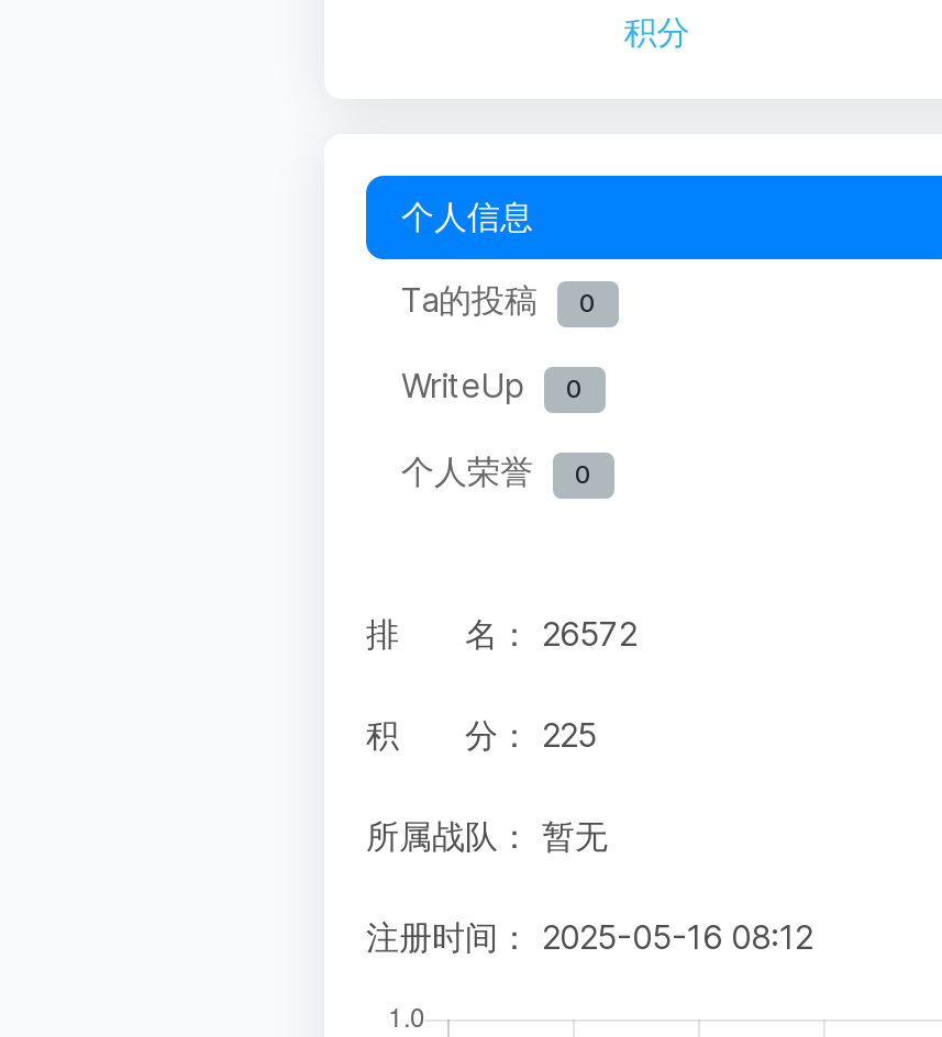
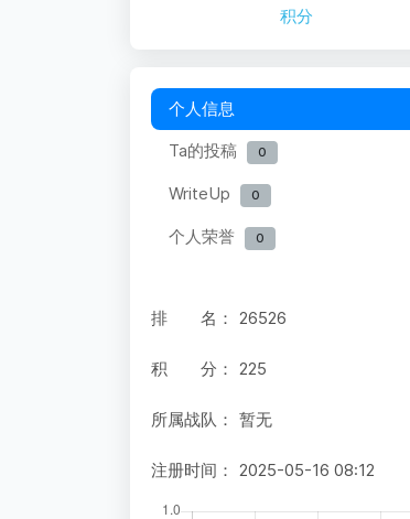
[366,612,636,654] 排 名： 26572 -> [151,307,286,328] 排 名： 26526

